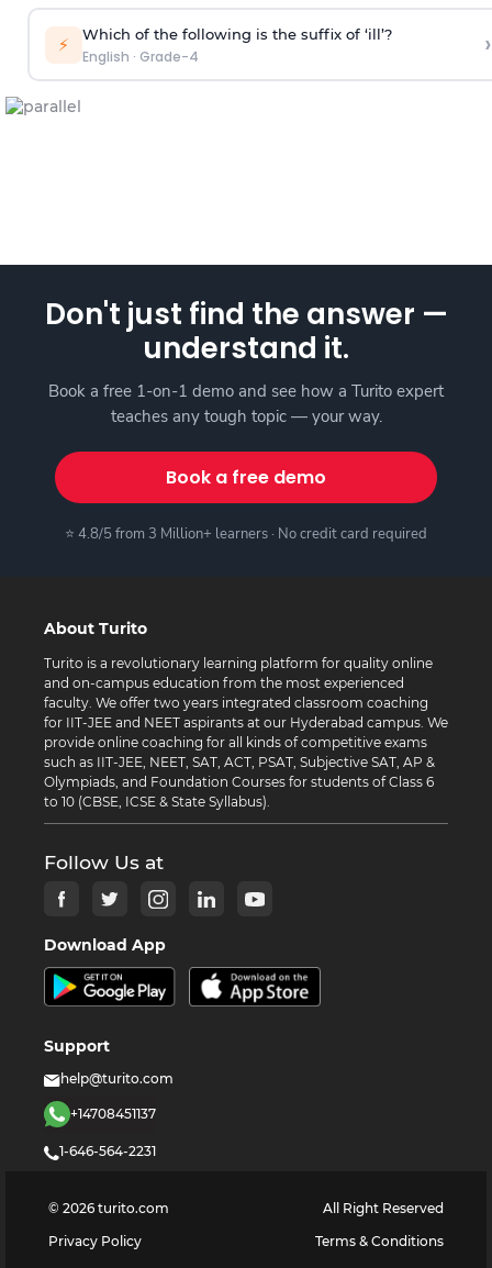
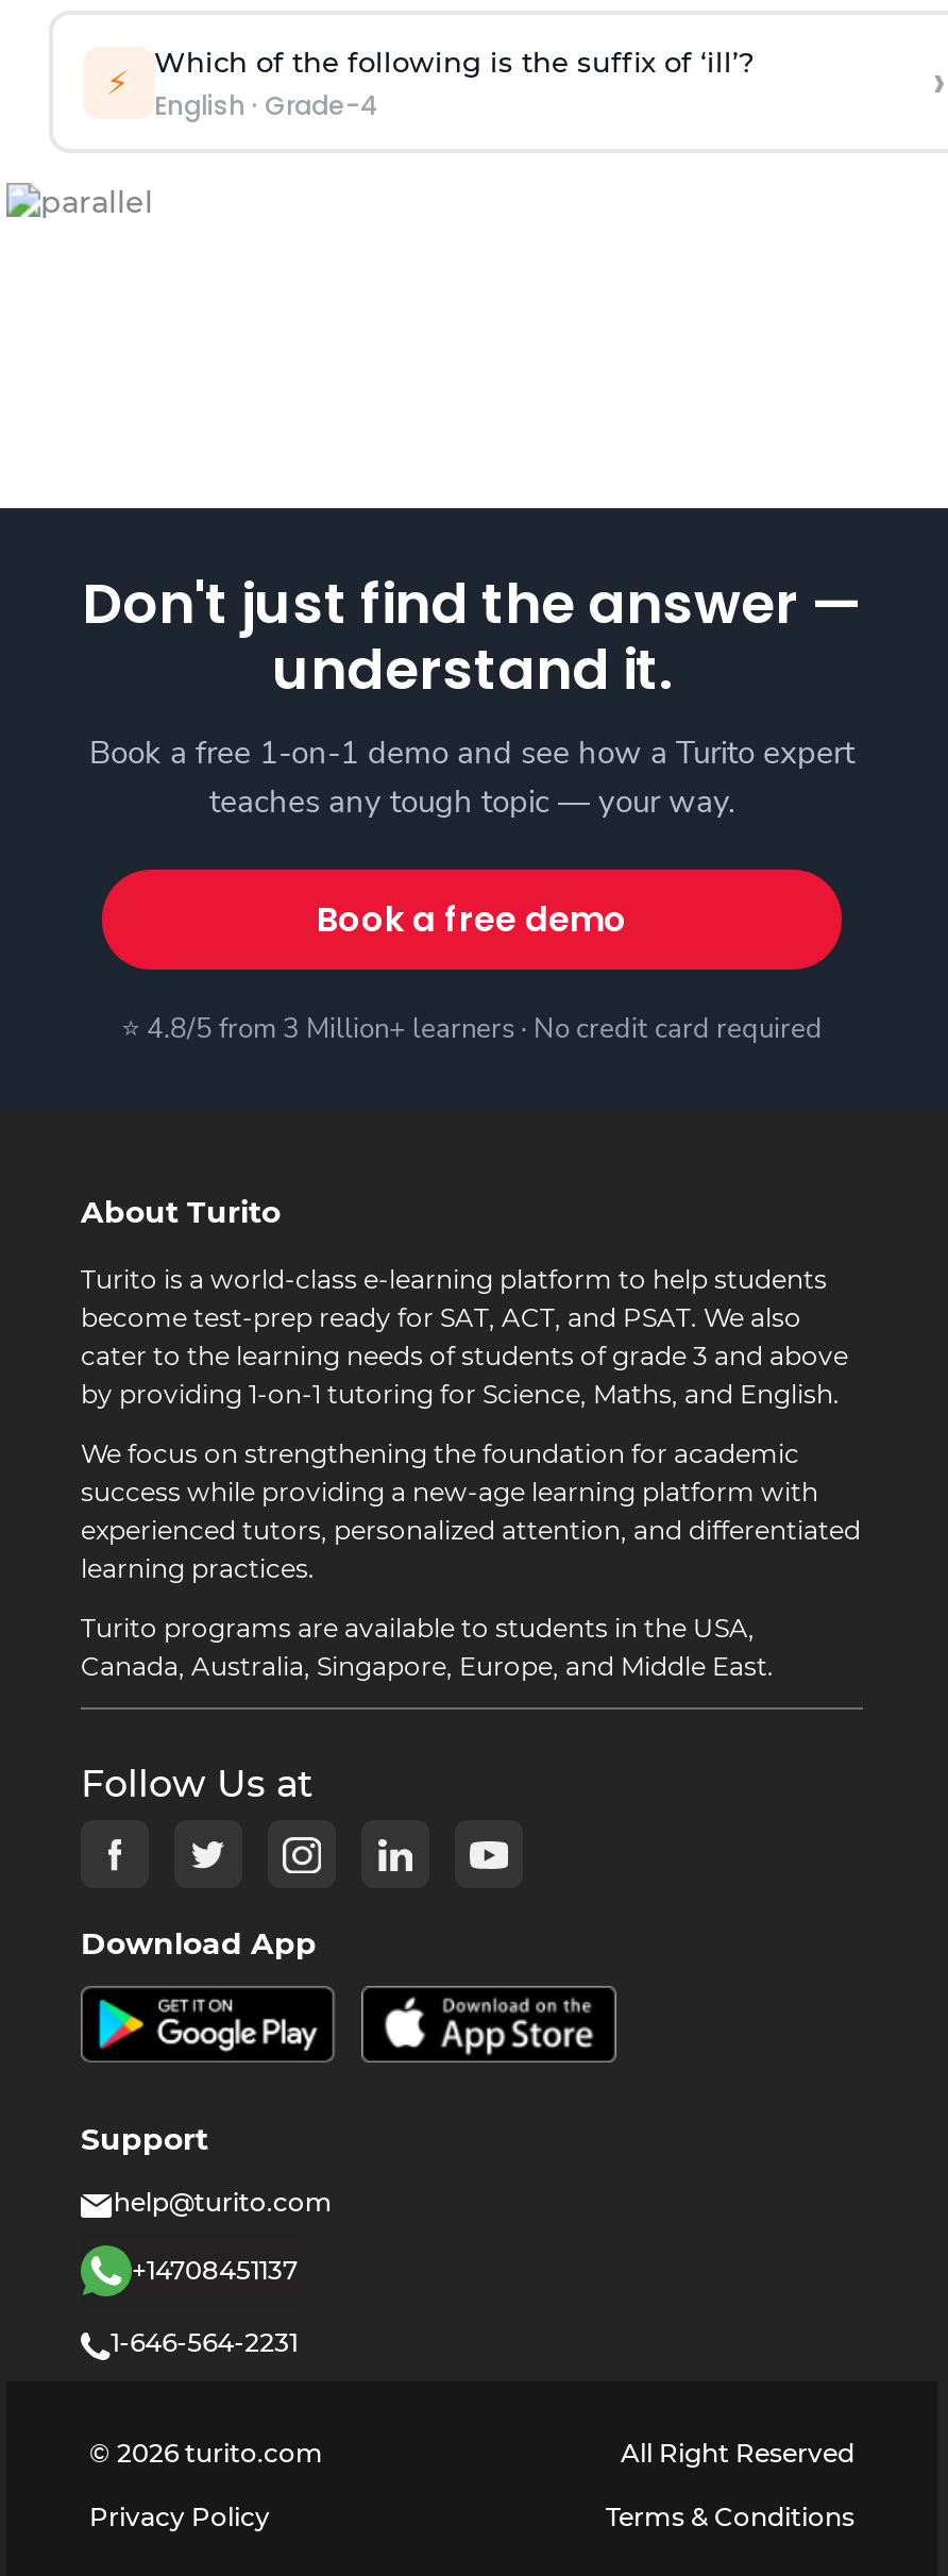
[44,655,448,810] Turito is a revolutionary learning platform for quality online | and on-campus education from the most experienced | faculty. We offer two years integrated classroom coaching | for IIT-JEE and NEET aspirants at our Hyderabad campus. We | provide online coaching for all kinds of competitive exams | such as IIT-JEE, NEET, SAT, ACT, PSAT, Subjective SAT, AP & | Olympiads, and Foundation Courses for students of Class 6 | to 10 (CBSE, ICSE & State Syllabus). -> [81,1264,861,1683] Turito is a world-class e-learning platform to help students | become test-prep ready for SAT, ACT, and PSAT. We also | cater to the learning needs of students of grade 3 and above | by providing 1-on-1 tutoring for Science, Maths, and English. | We focus on strengthening the foundation for academic | success while providing a new-age learning platform with | experienced tutors, personalized attention, and differentiated | learning practices. | Turito programs are available to students in the USA, | Canada, Australia, Singapore, Europe, and Middle East.

